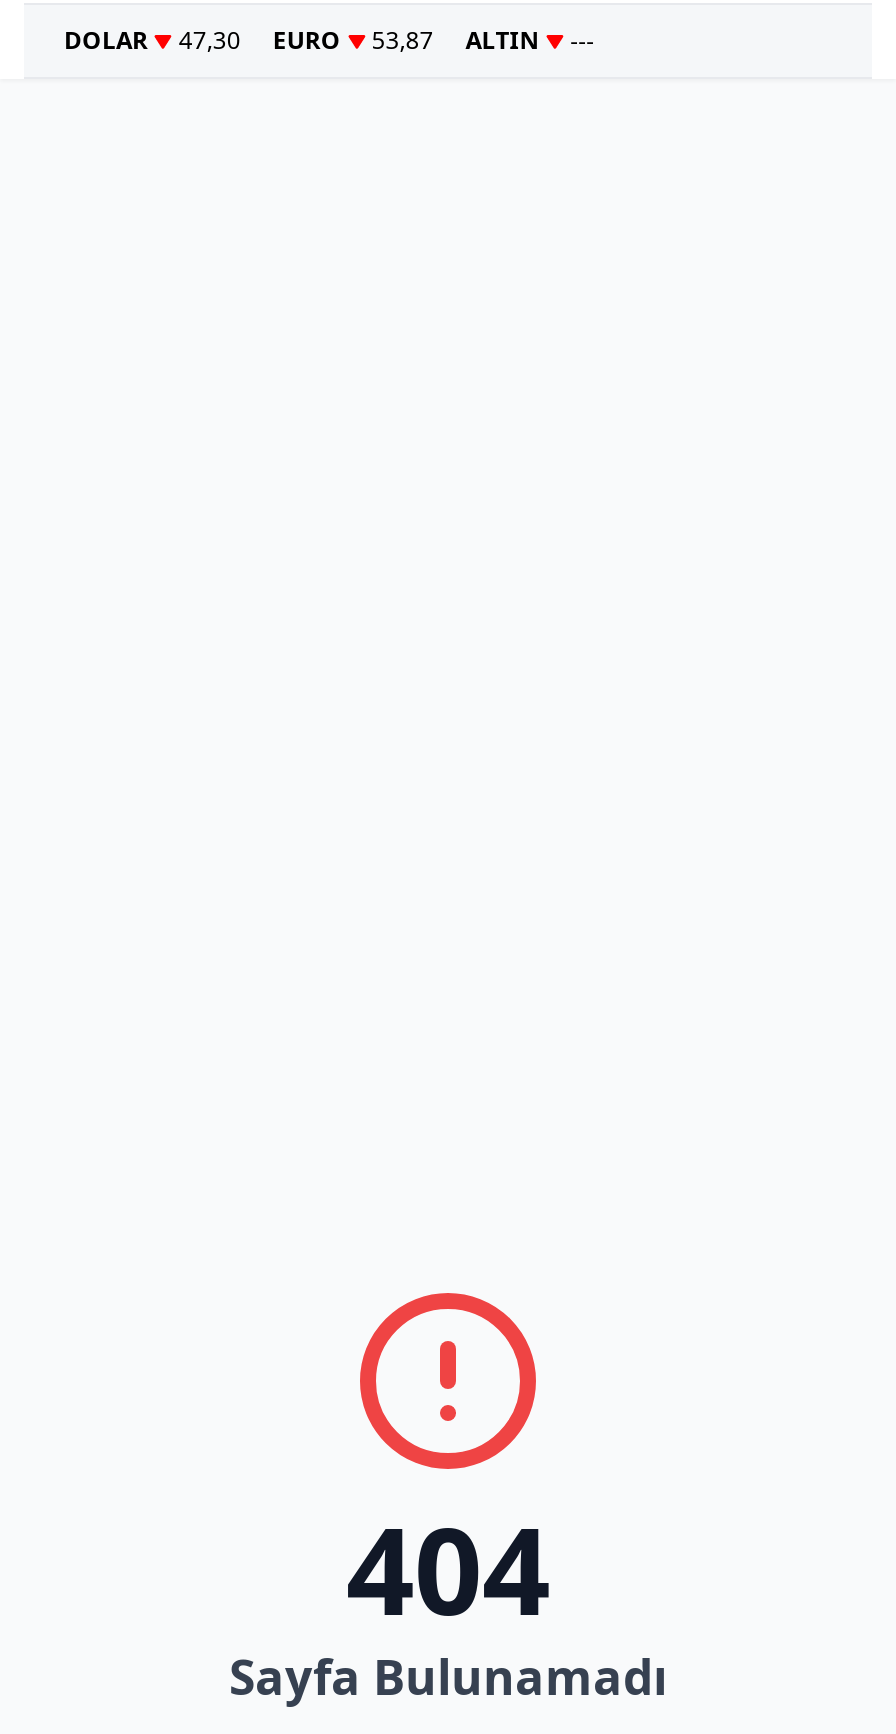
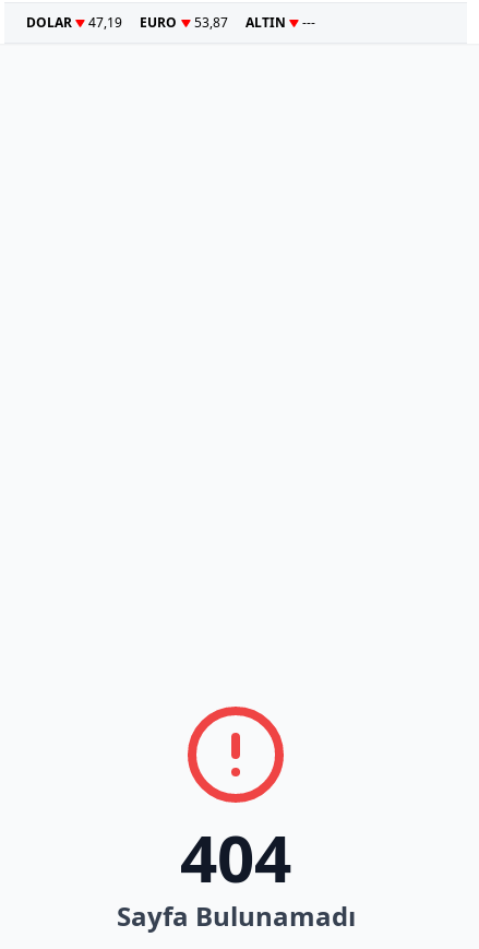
[179,23,241,57] 47,30 -> [89,13,123,32] 47,19

